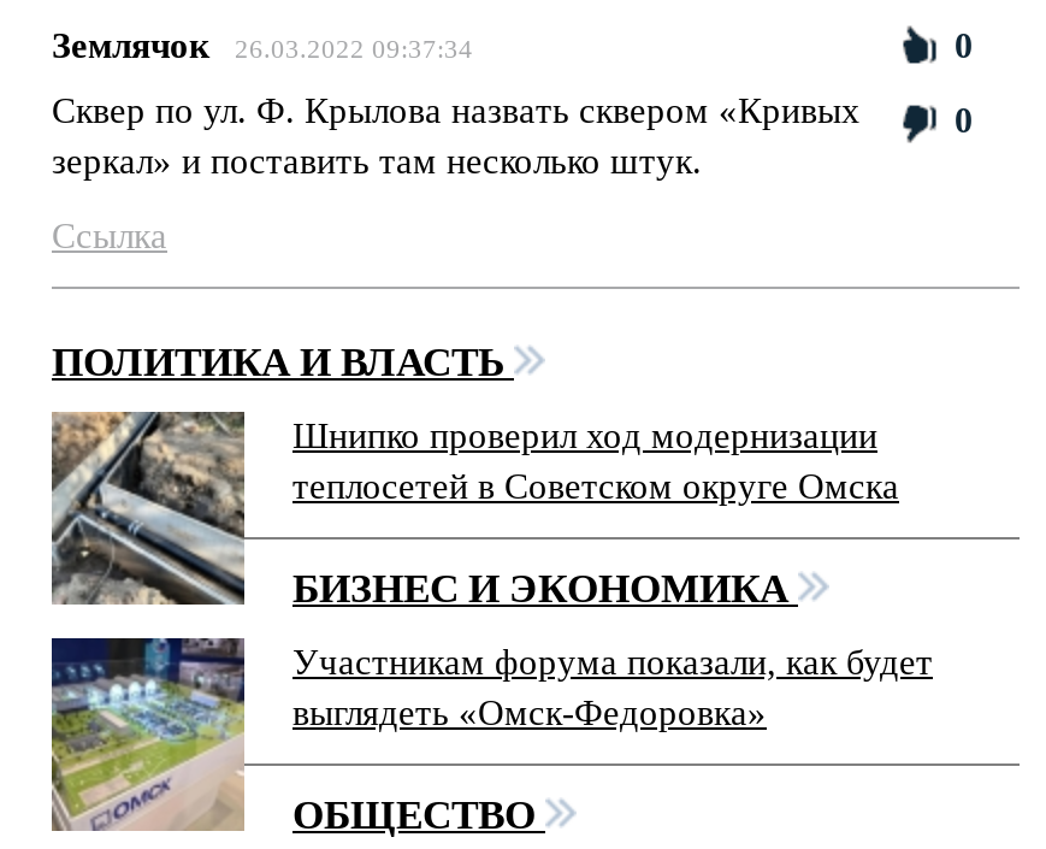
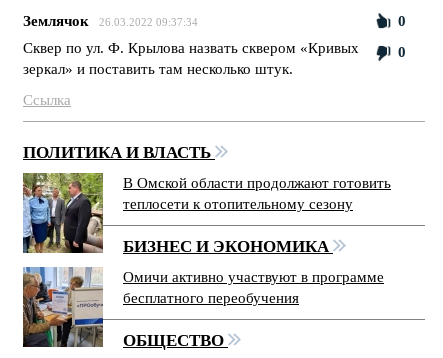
[49,409,899,607] [image] | Шнипко проверил ход модернизации | теплосетей в Советском округе Омска -> [23,172,391,253] [image] | В Омской области продолжают готовить | теплосети к отопительному сезону
[49,636,933,833] [image] | Участникам форума показали, как будет | выглядеть «Омск-Федоровка» -> [22,266,384,348] [image] | Омичи активно участвуют в программе | бесплатного переобучения

